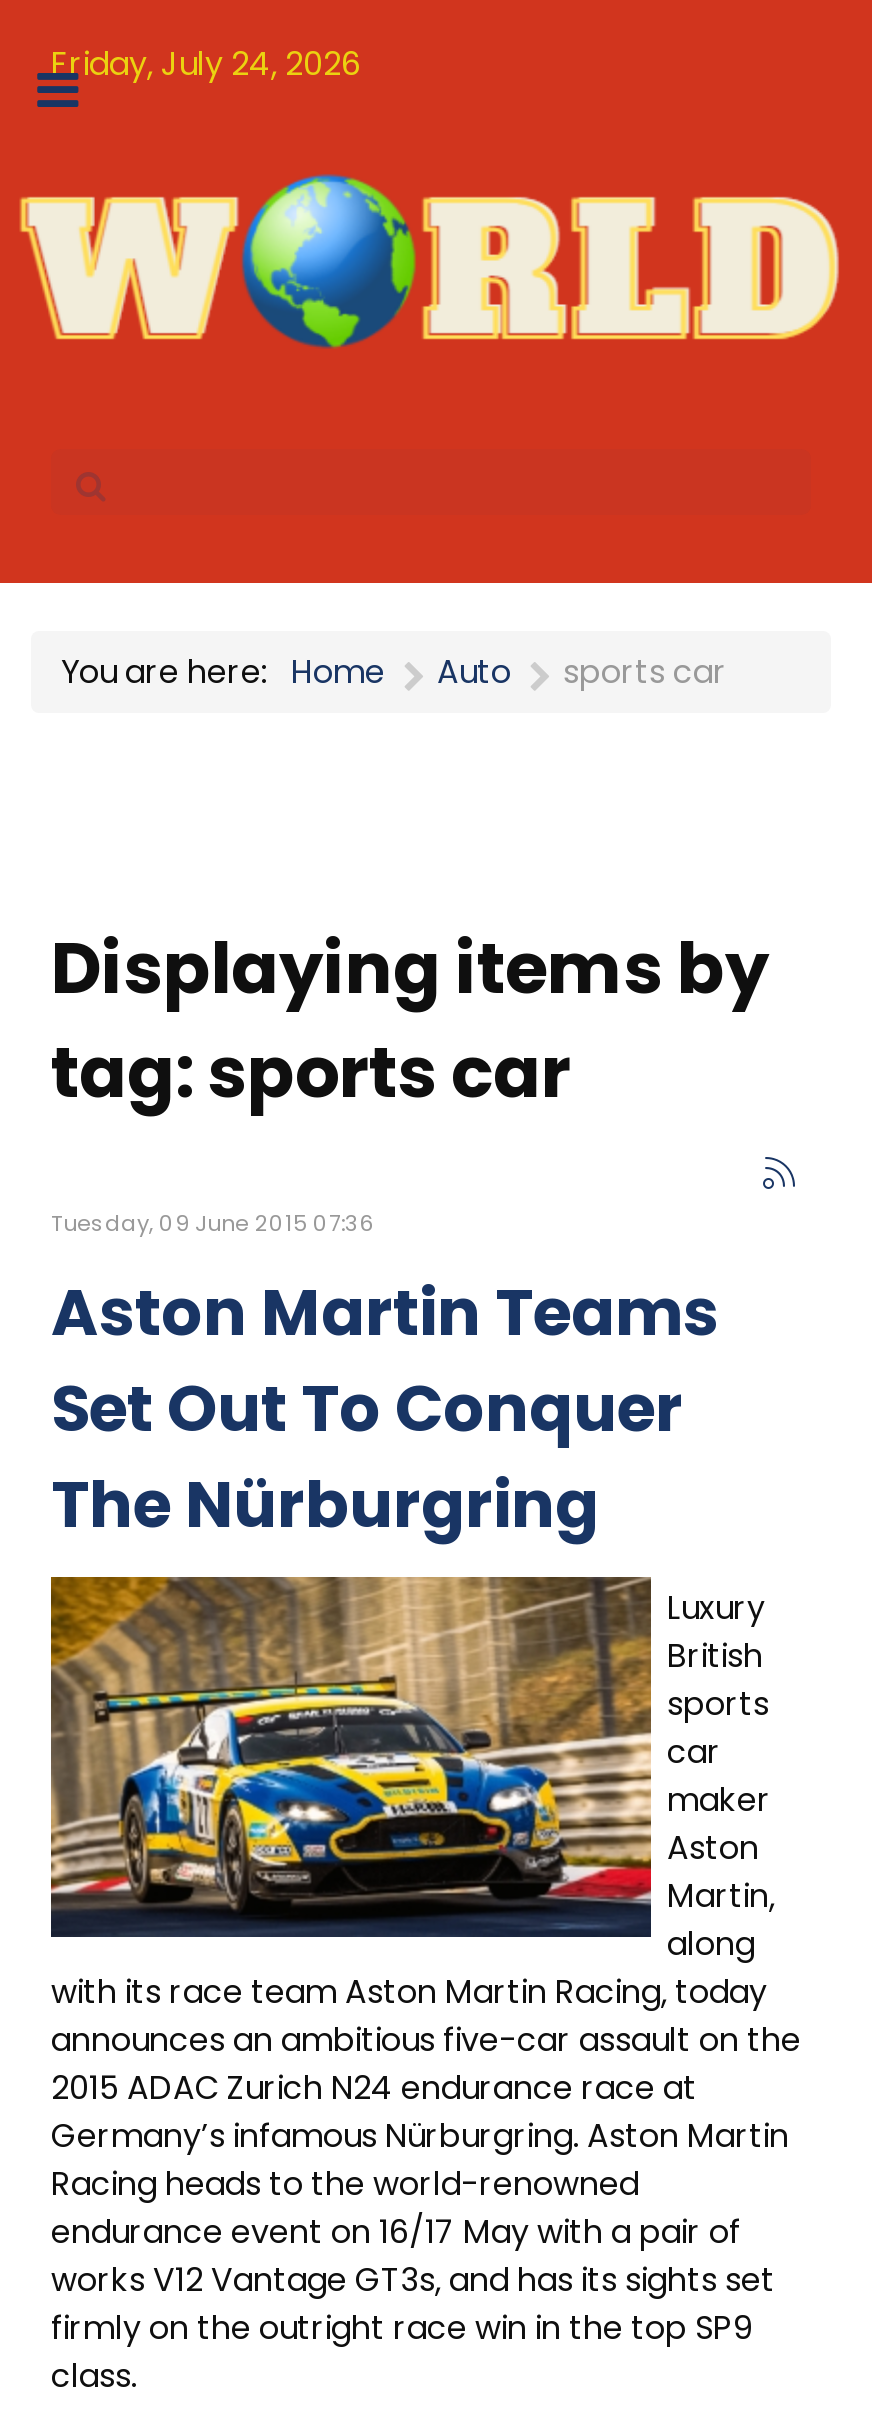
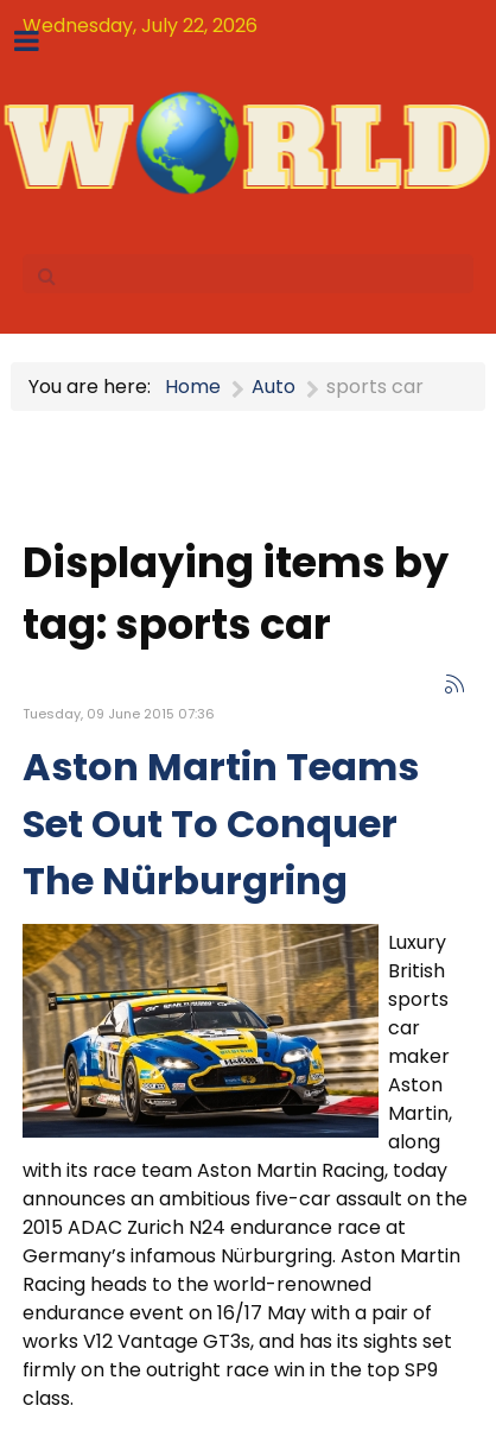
[51,41,361,87] Friday, July 24, 2026 -> [23,12,257,39] Wednesday, July 22, 2026

